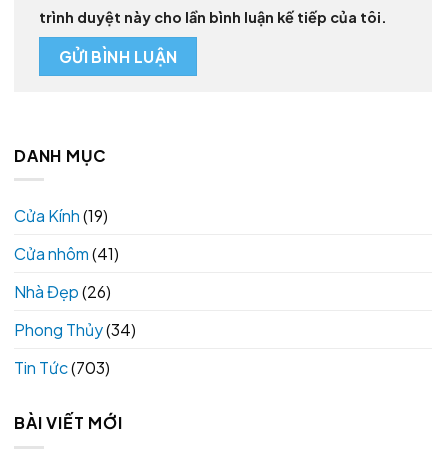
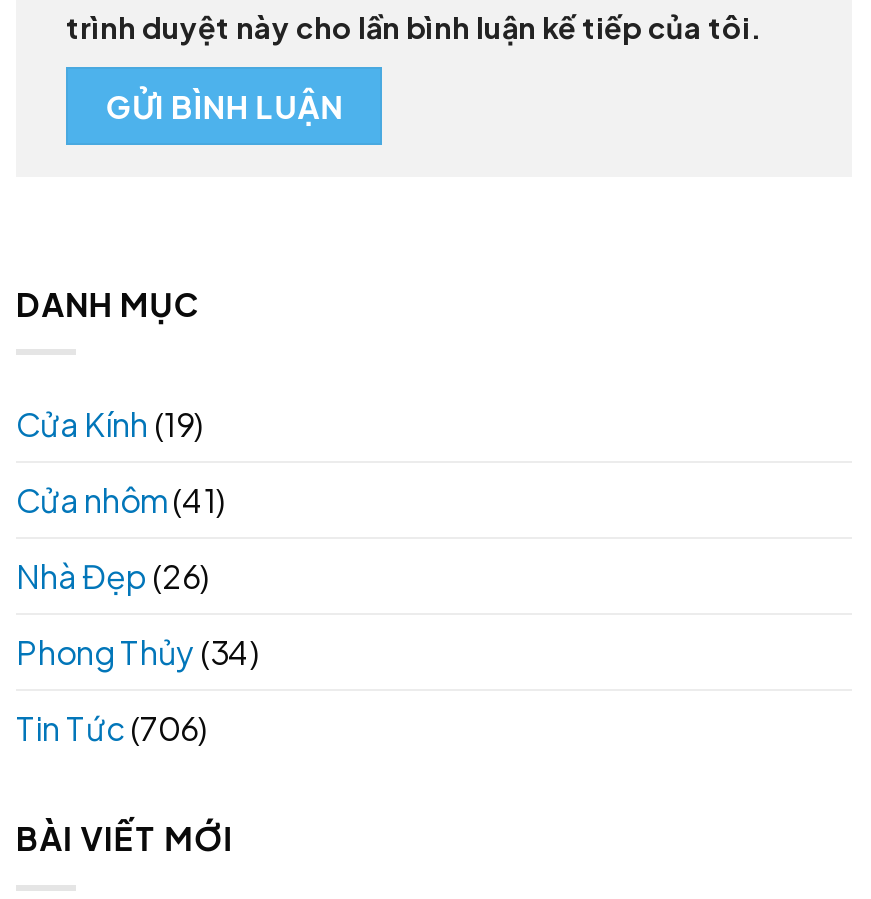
[14,357,110,378] Tin Tức (703) -> [16,708,208,750] Tin Tức (706)

